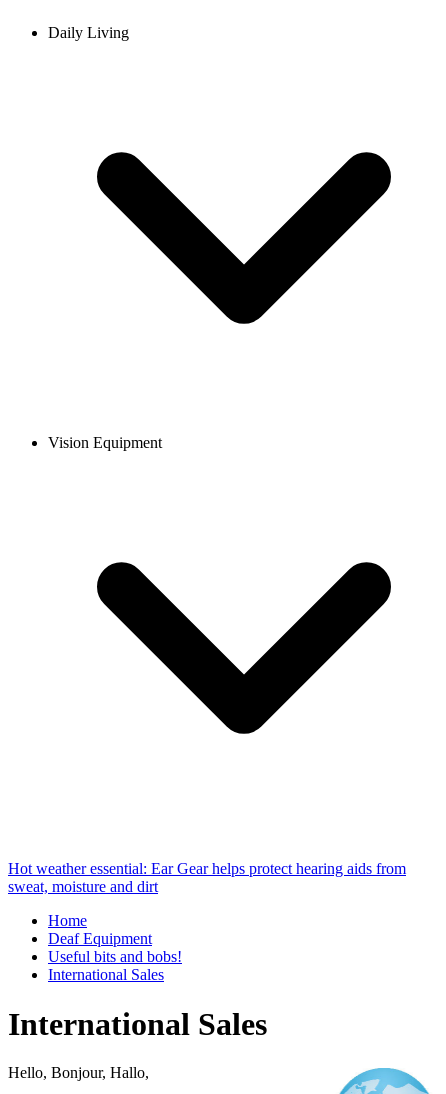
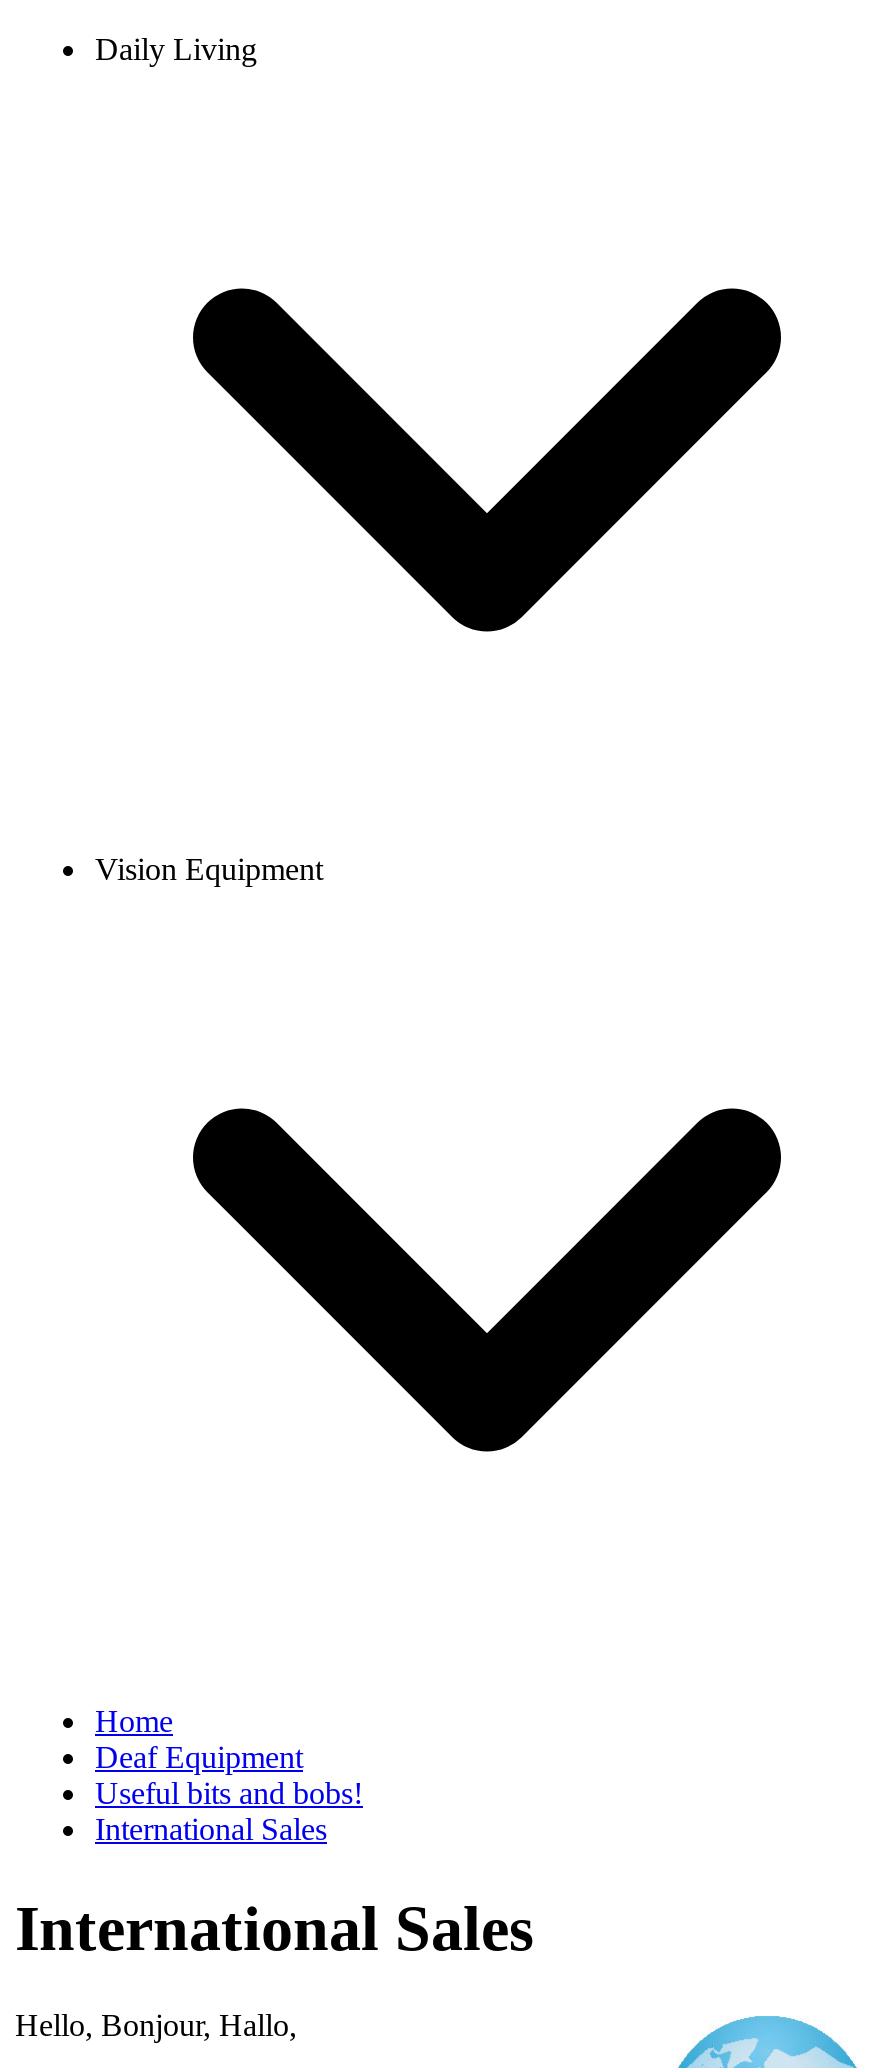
[8,860,406,895] Hot weather essential: Ear Gear helps protect hearing aids from | sweat, moisture and dirt -> none

